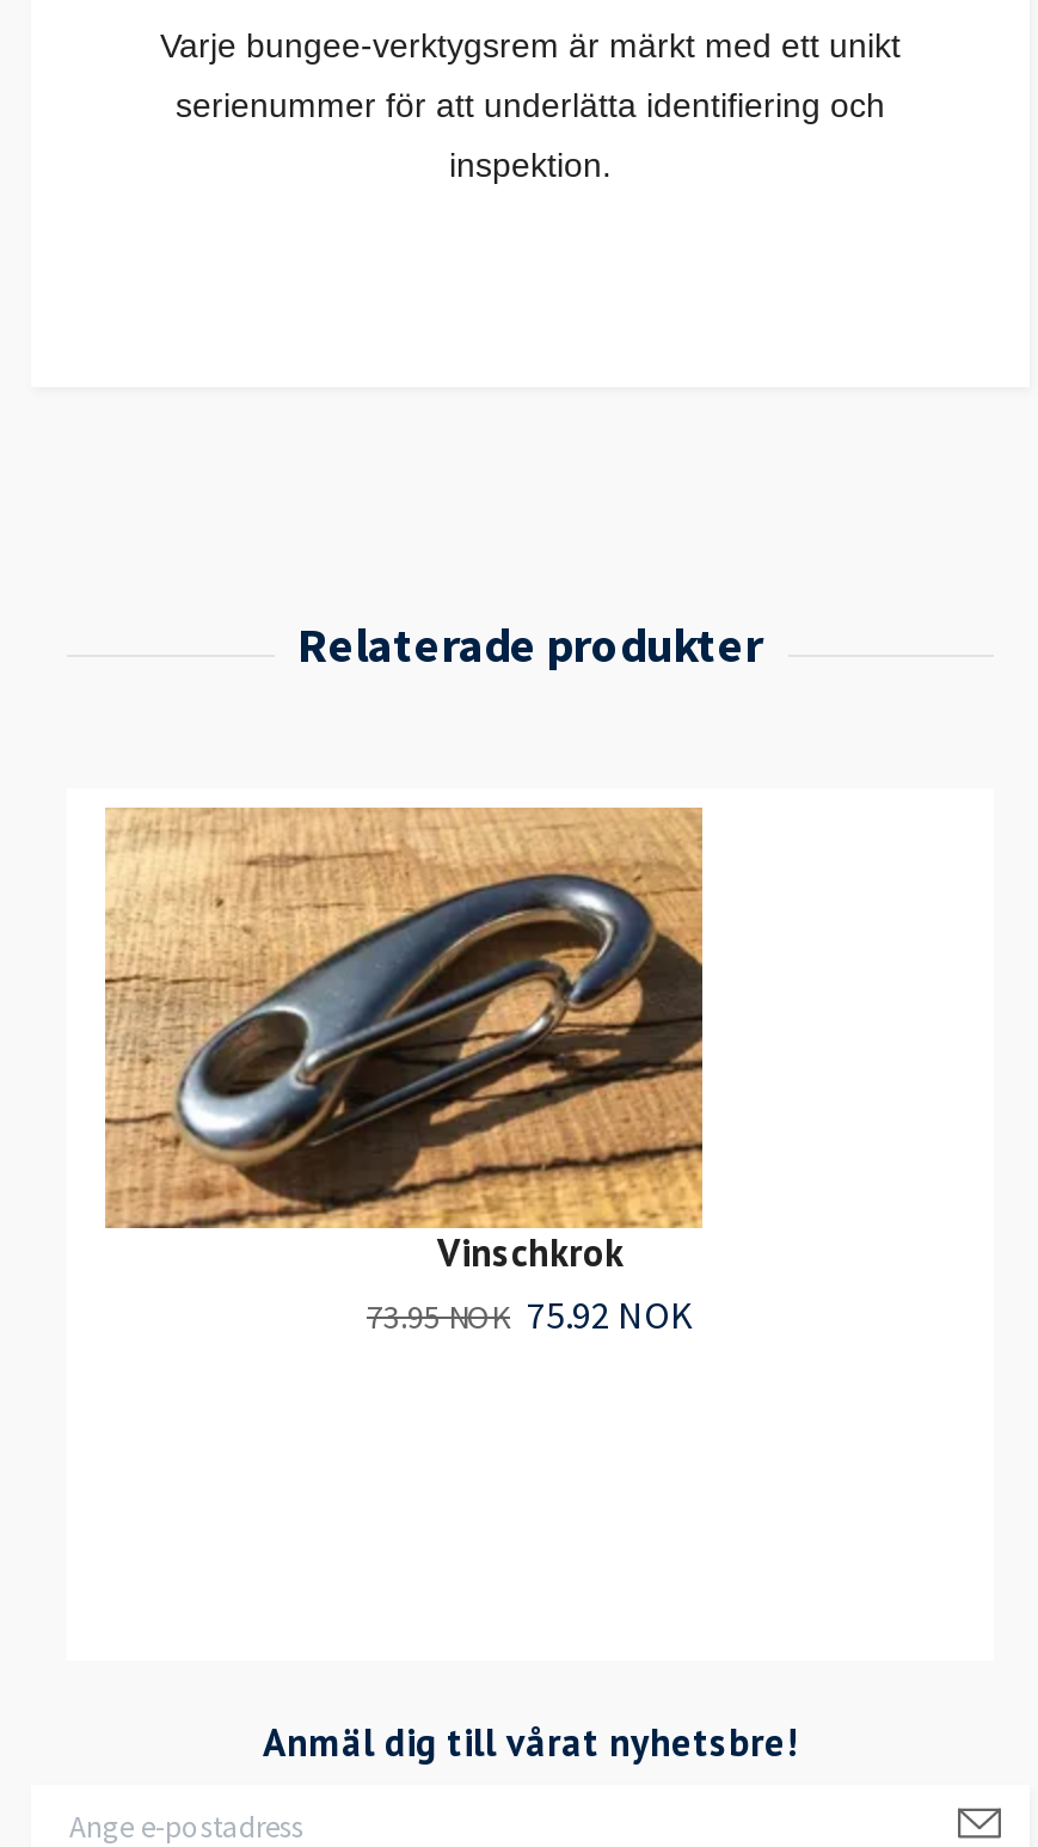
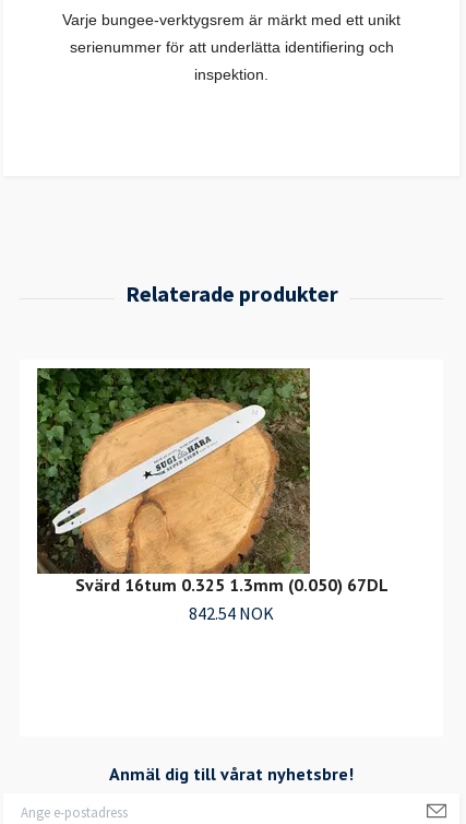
[103,805,705,1338] [image] | Vinschkrok | 73.95 NOK 75.92 NOK -> [36,367,388,624] [image] | Svärd 16tum 0.325 1.3mm (0.050) 67DL | 842.54 NOK

